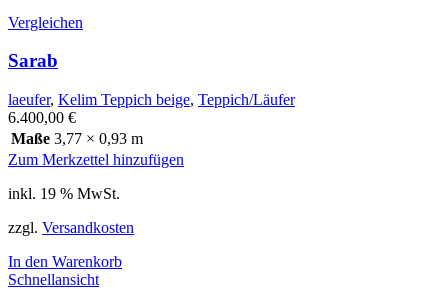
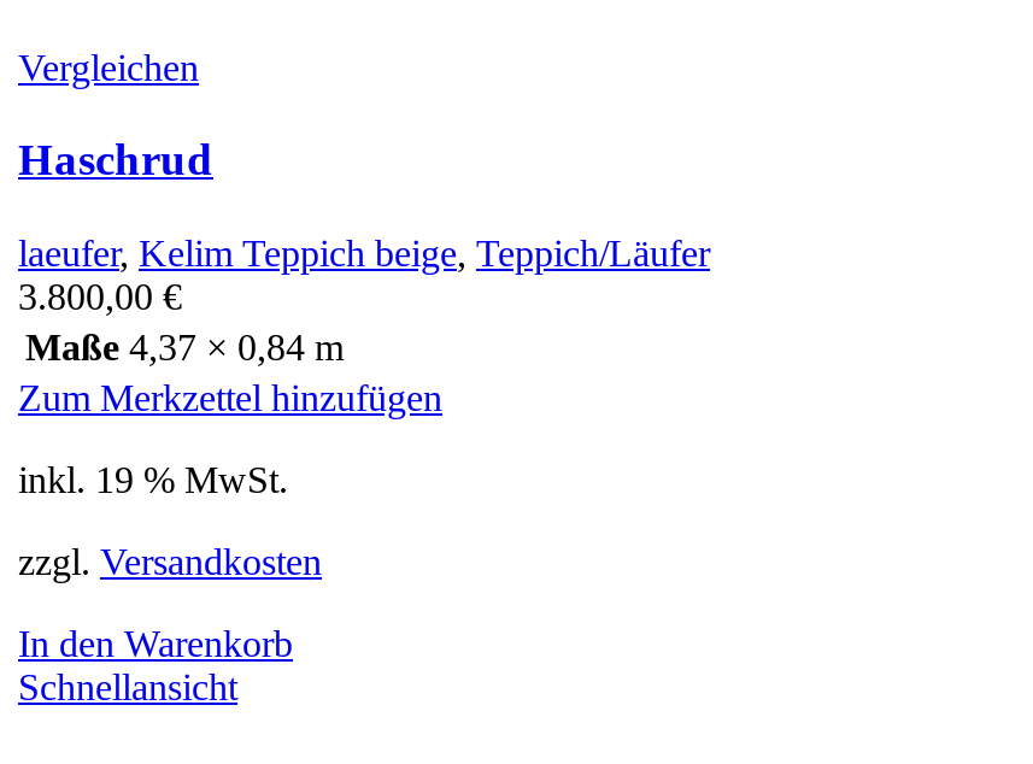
[8,50,58,71] Sarab -> [18,134,213,185] Haschrud
[8,109,76,126] 6.400,00 € -> [18,276,182,317] 3.800,00 €
[11,130,143,147] Maße 3,77 × 0,93 m -> [25,326,344,367] Maße 4,37 × 0,84 m

